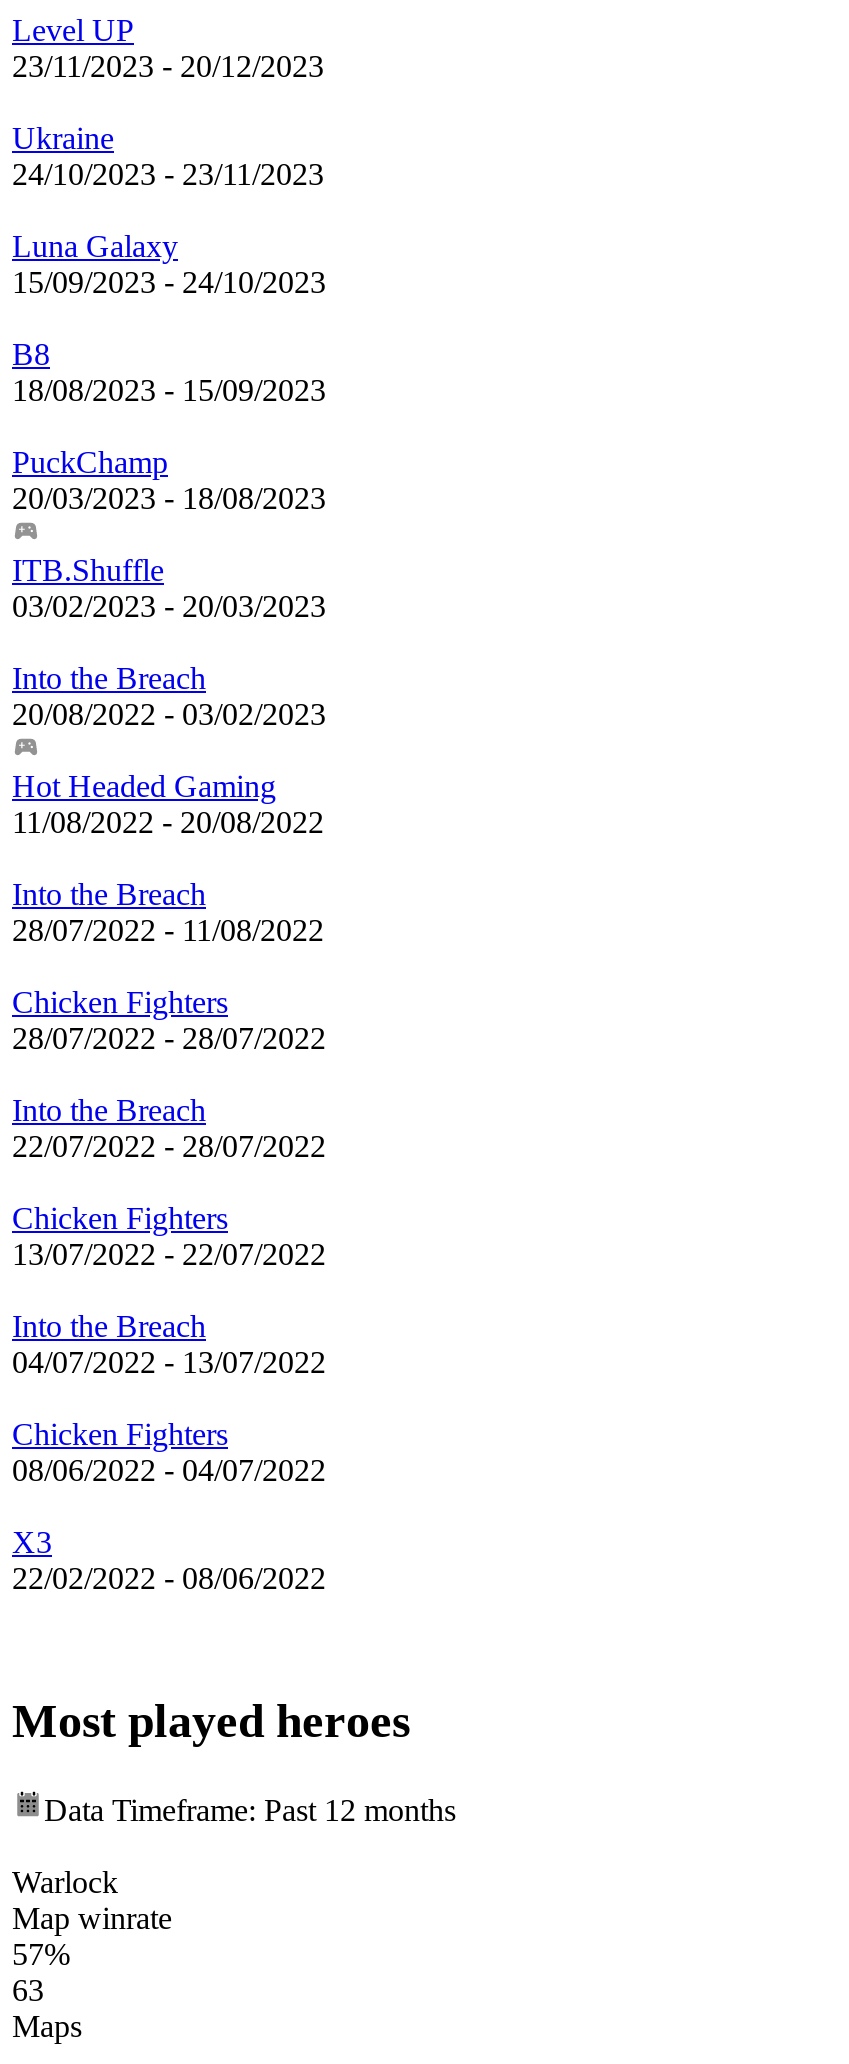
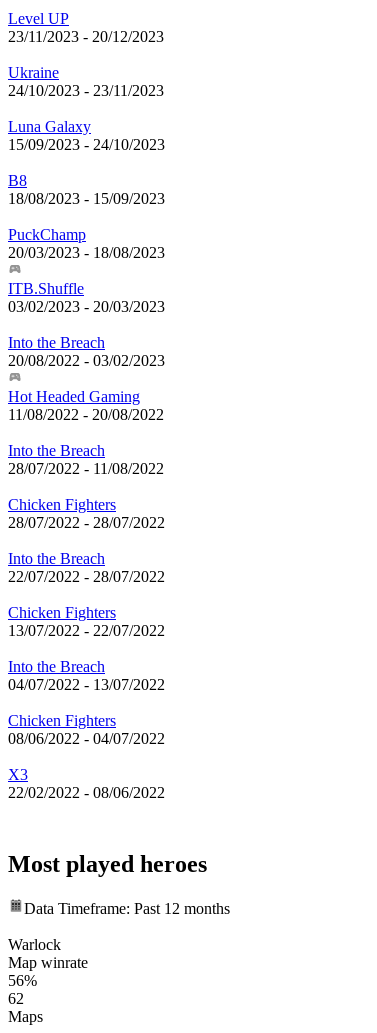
[12,1937,70,1971] 57% -> [8,972,37,989] 56%
[12,1973,44,2007] 63 -> [8,990,24,1007] 62

